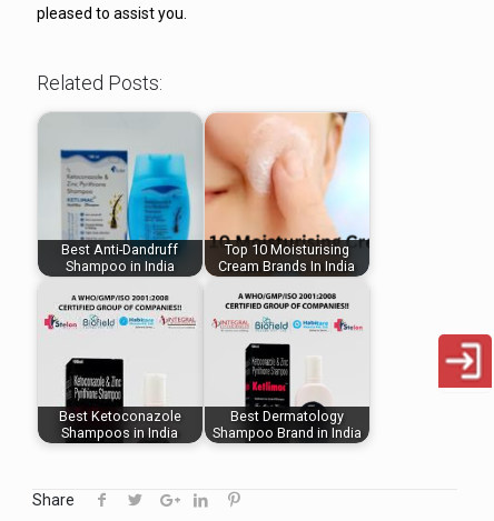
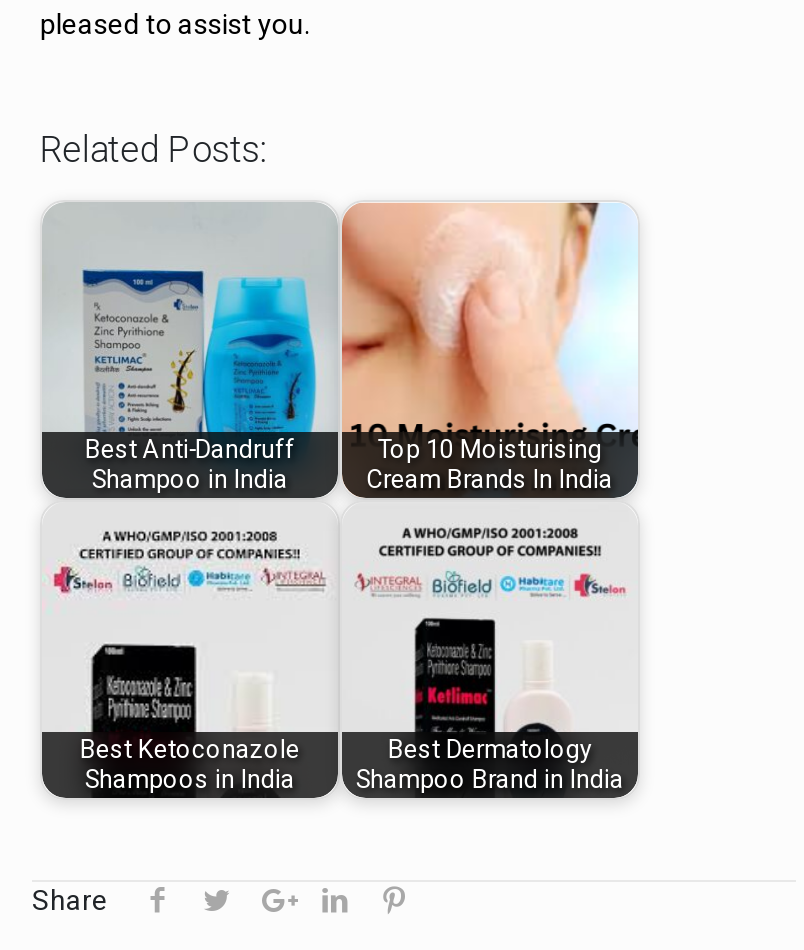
[437,333,491,389] [image] -> none

